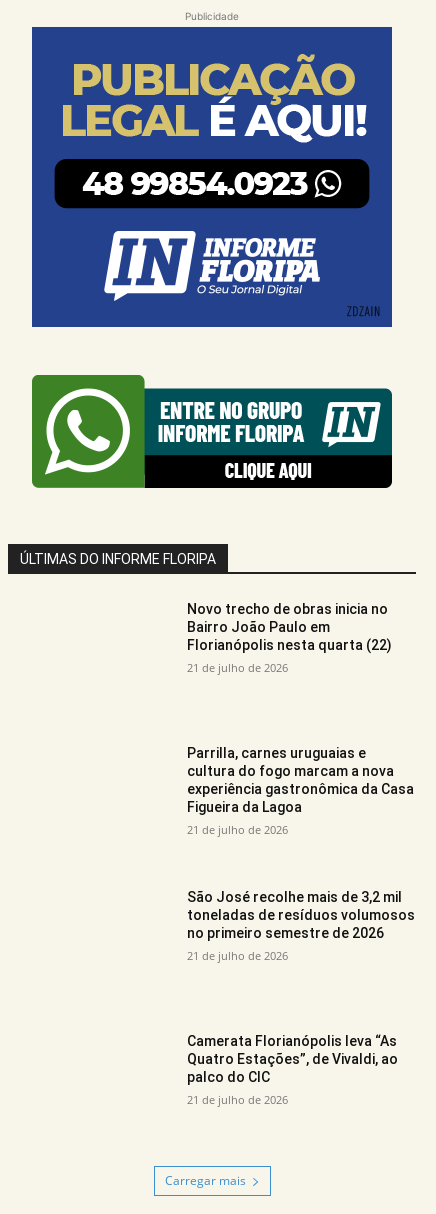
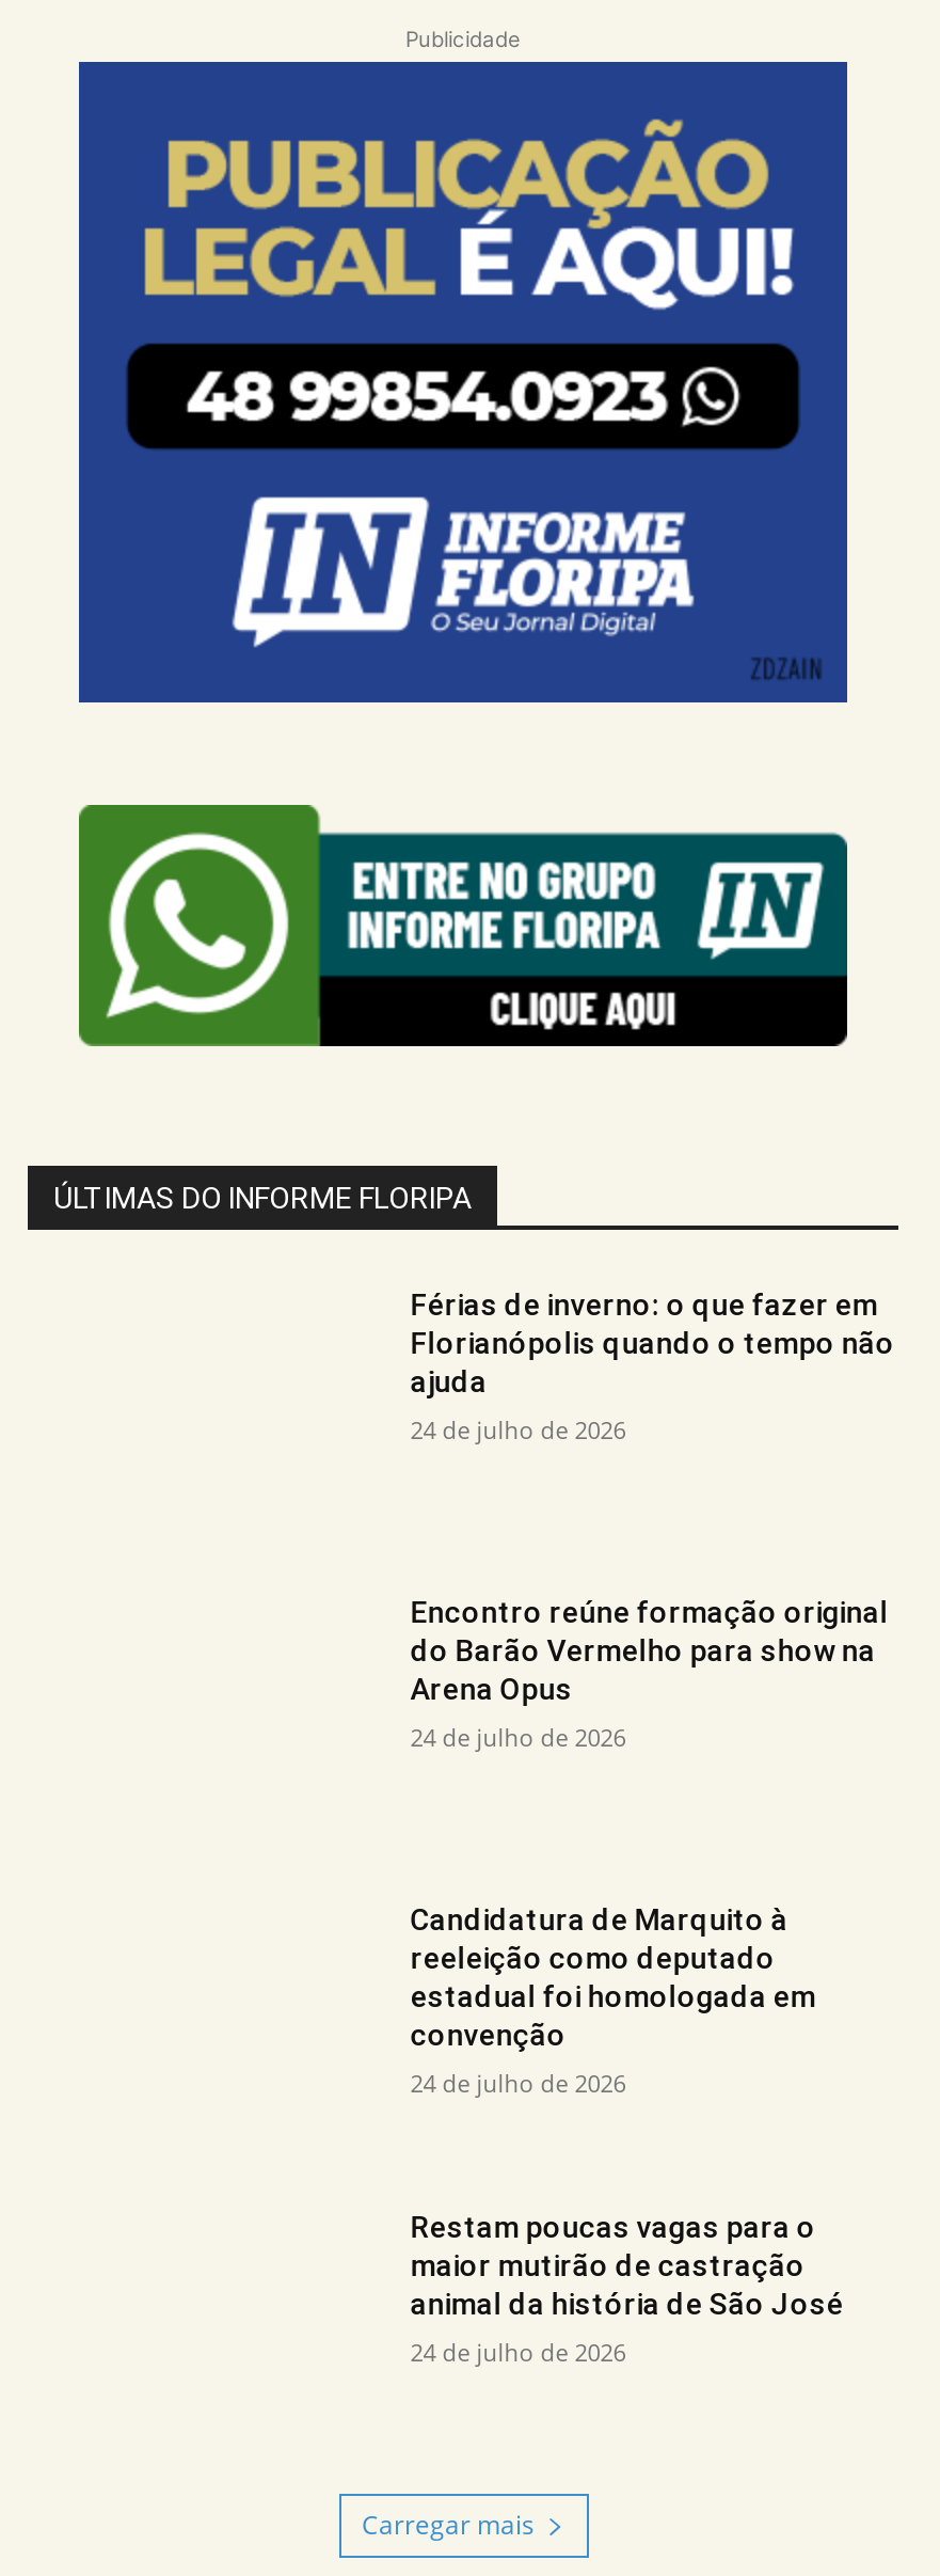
[187,600,392,674] Novo trecho de obras inicia no | Bairro João Paulo em | Florianópolis nesta quarta (22) | 21 de julho de 2026 -> [410,1286,895,1444] Férias de inverno: o que fazer em | Florianópolis quando o tempo não | ajuda | 24 de julho de 2026
[187,745,414,837] Parrilla, carnes uruguaias e | cultura do fogo marcam a nova | experiência gastronômica da Casa | Figueira da Lagoa | 21 de julho de 2026 -> [410,1594,888,1752] Encontro reúne formação original | do Barão Vermelho para show na | Arena Opus | 24 de julho de 2026
[187,889,415,963] São José recolhe mais de 3,2 mil | toneladas de resíduos volumosos | no primeiro semestre de 2026 | 21 de julho de 2026 -> [410,1902,816,2099] Candidatura de Marquito à | reeleição como deputado | estadual foi homologada em | convenção | 24 de julho de 2026
[187,1033,398,1107] Camerata Florianópolis leva “As | Quatro Estações”, de Vivaldi, ao | palco do CIC | 21 de julho de 2026 -> [410,2210,843,2368] Restam poucas vagas para o | maior mutirão de castração | animal da história de São José | 24 de julho de 2026

